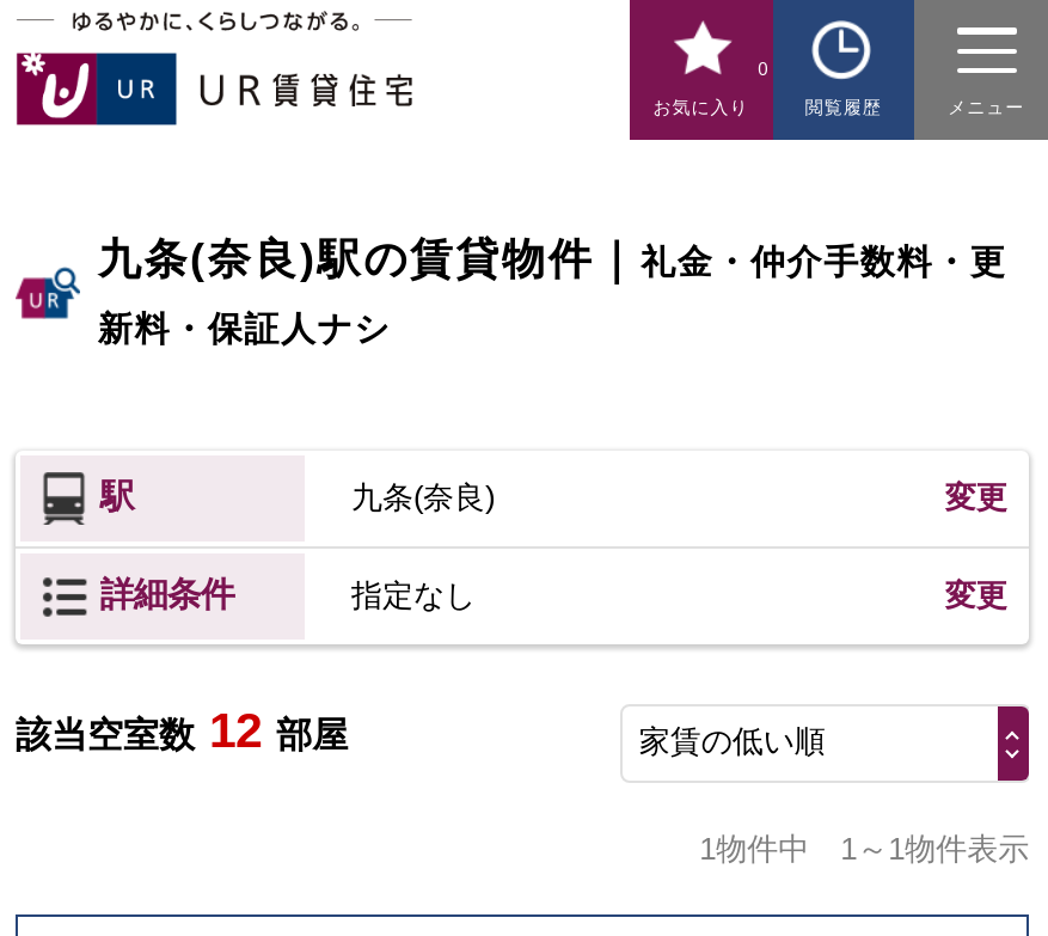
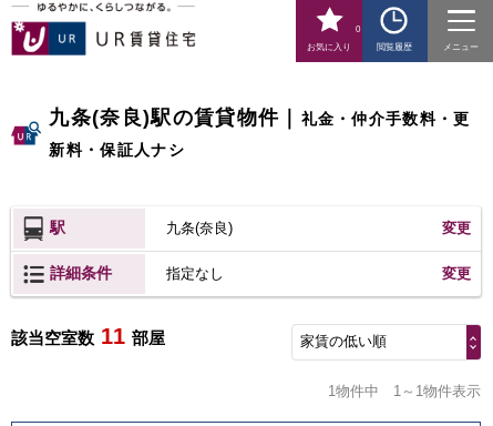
[15,704,348,757] 該当空室数 12 部屋 -> [11,324,165,348] 該当空室数 11 部屋

